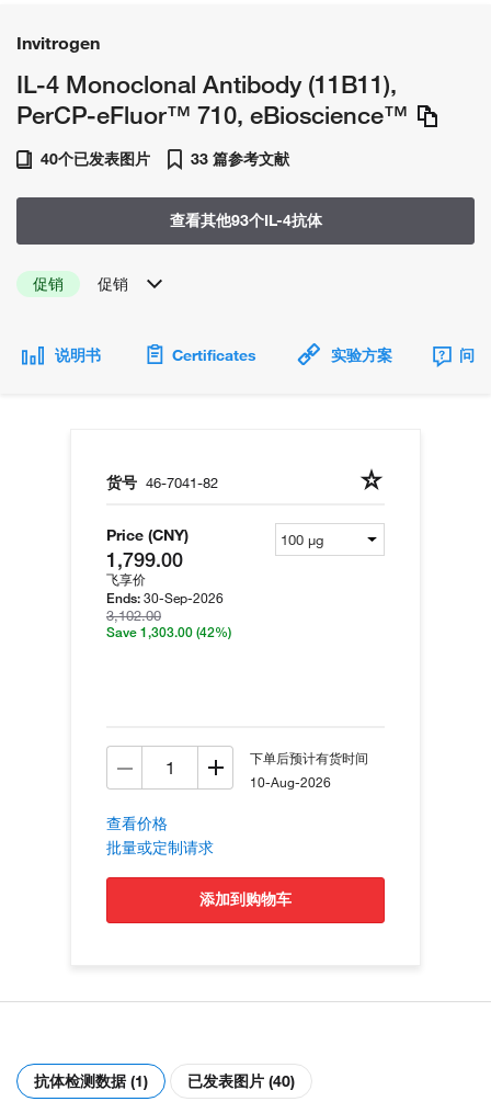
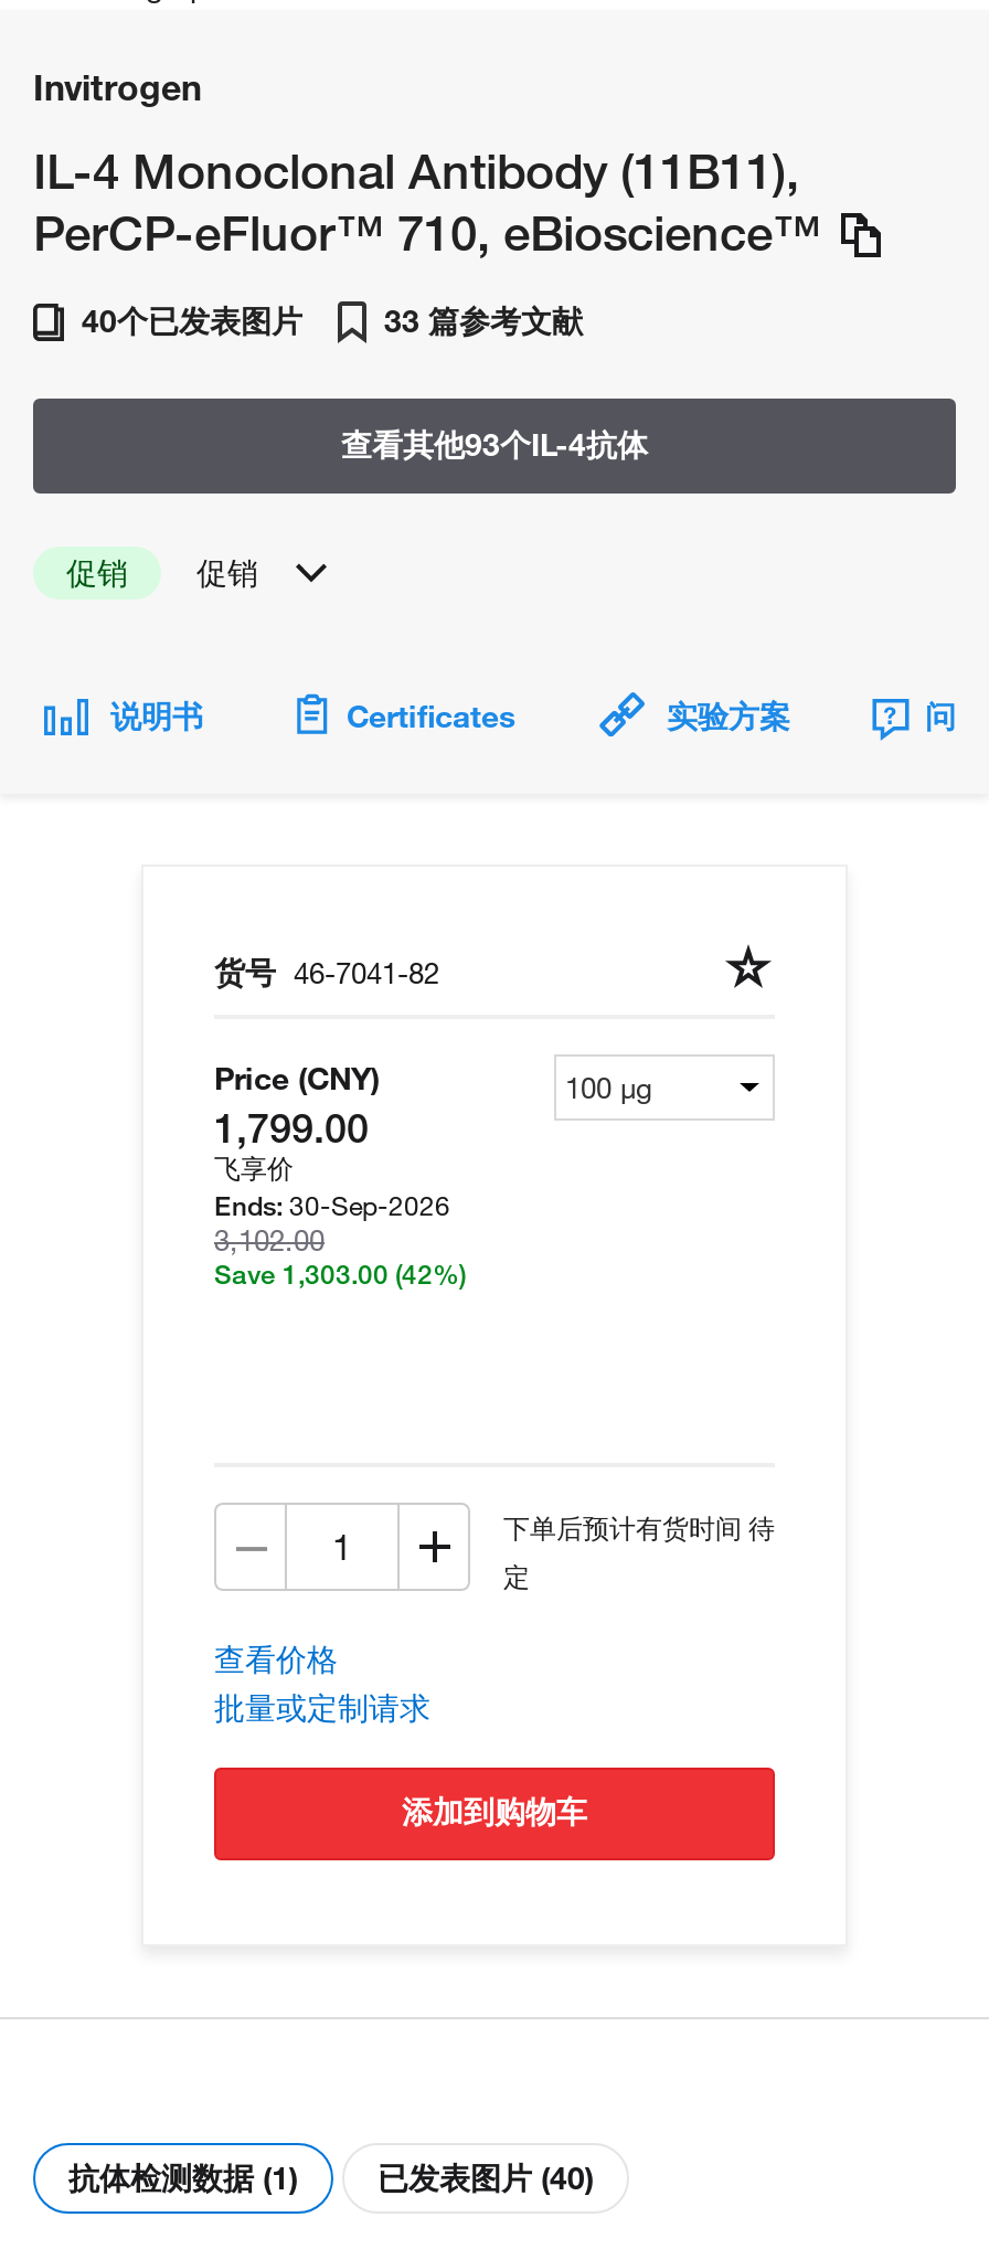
[250,749,368,791] 下单后预计有货时间 | 10-Aug-2026 -> [503,1510,775,1594] 下单后预计有货时间 待 | 定

